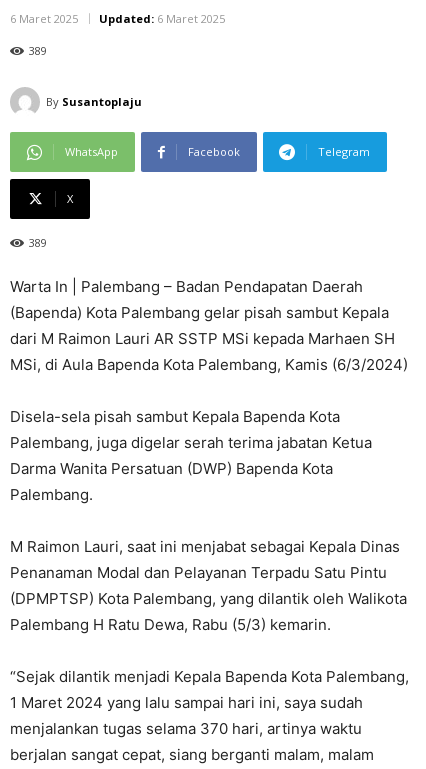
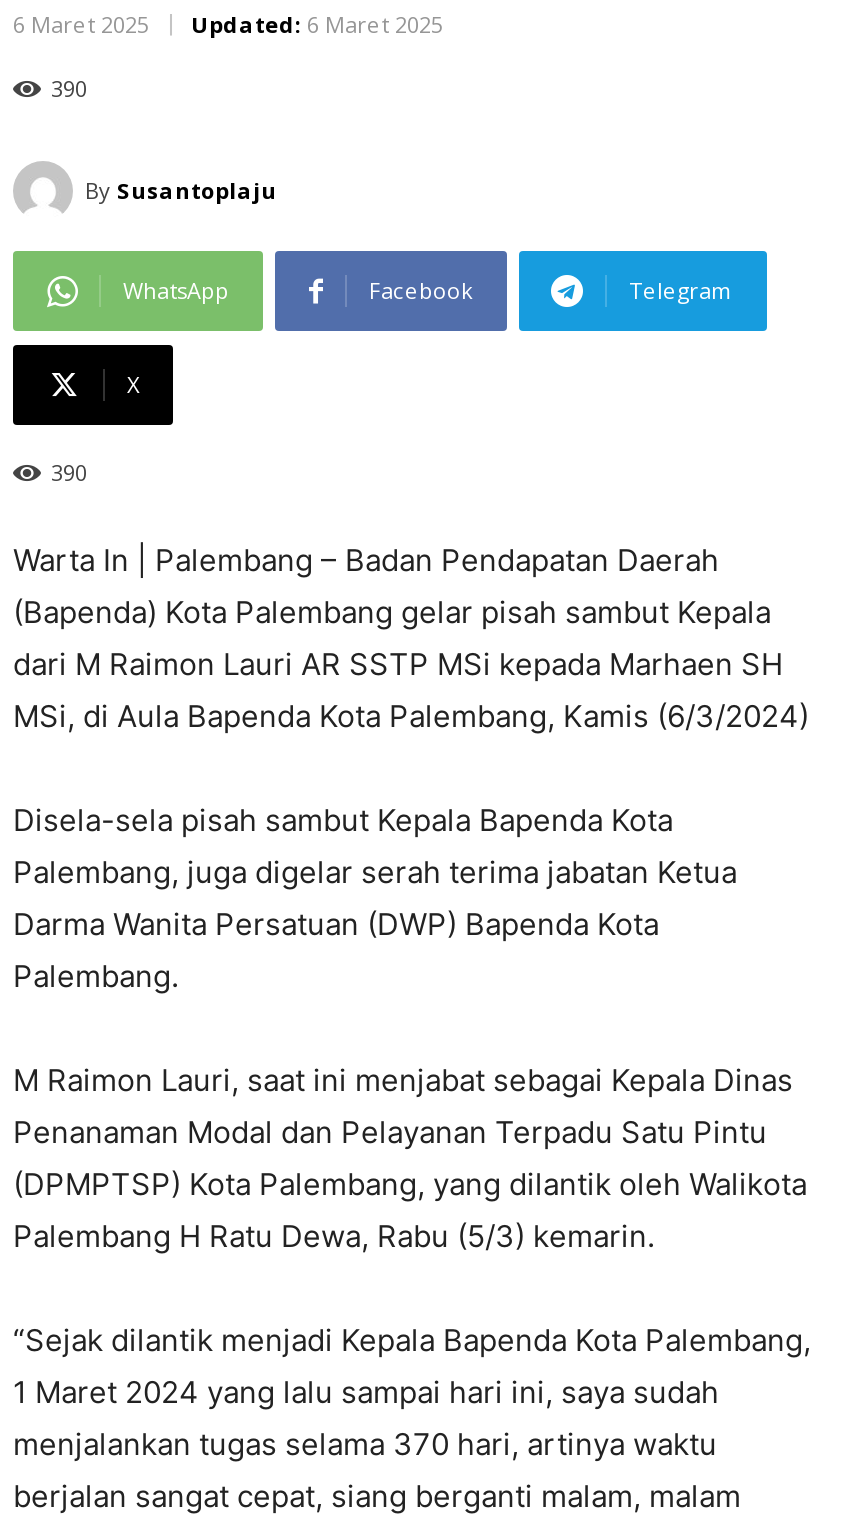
[29,43,47,58] 389 -> [51,73,87,103] 390
[29,235,47,250] 389 -> [51,457,87,487] 390

